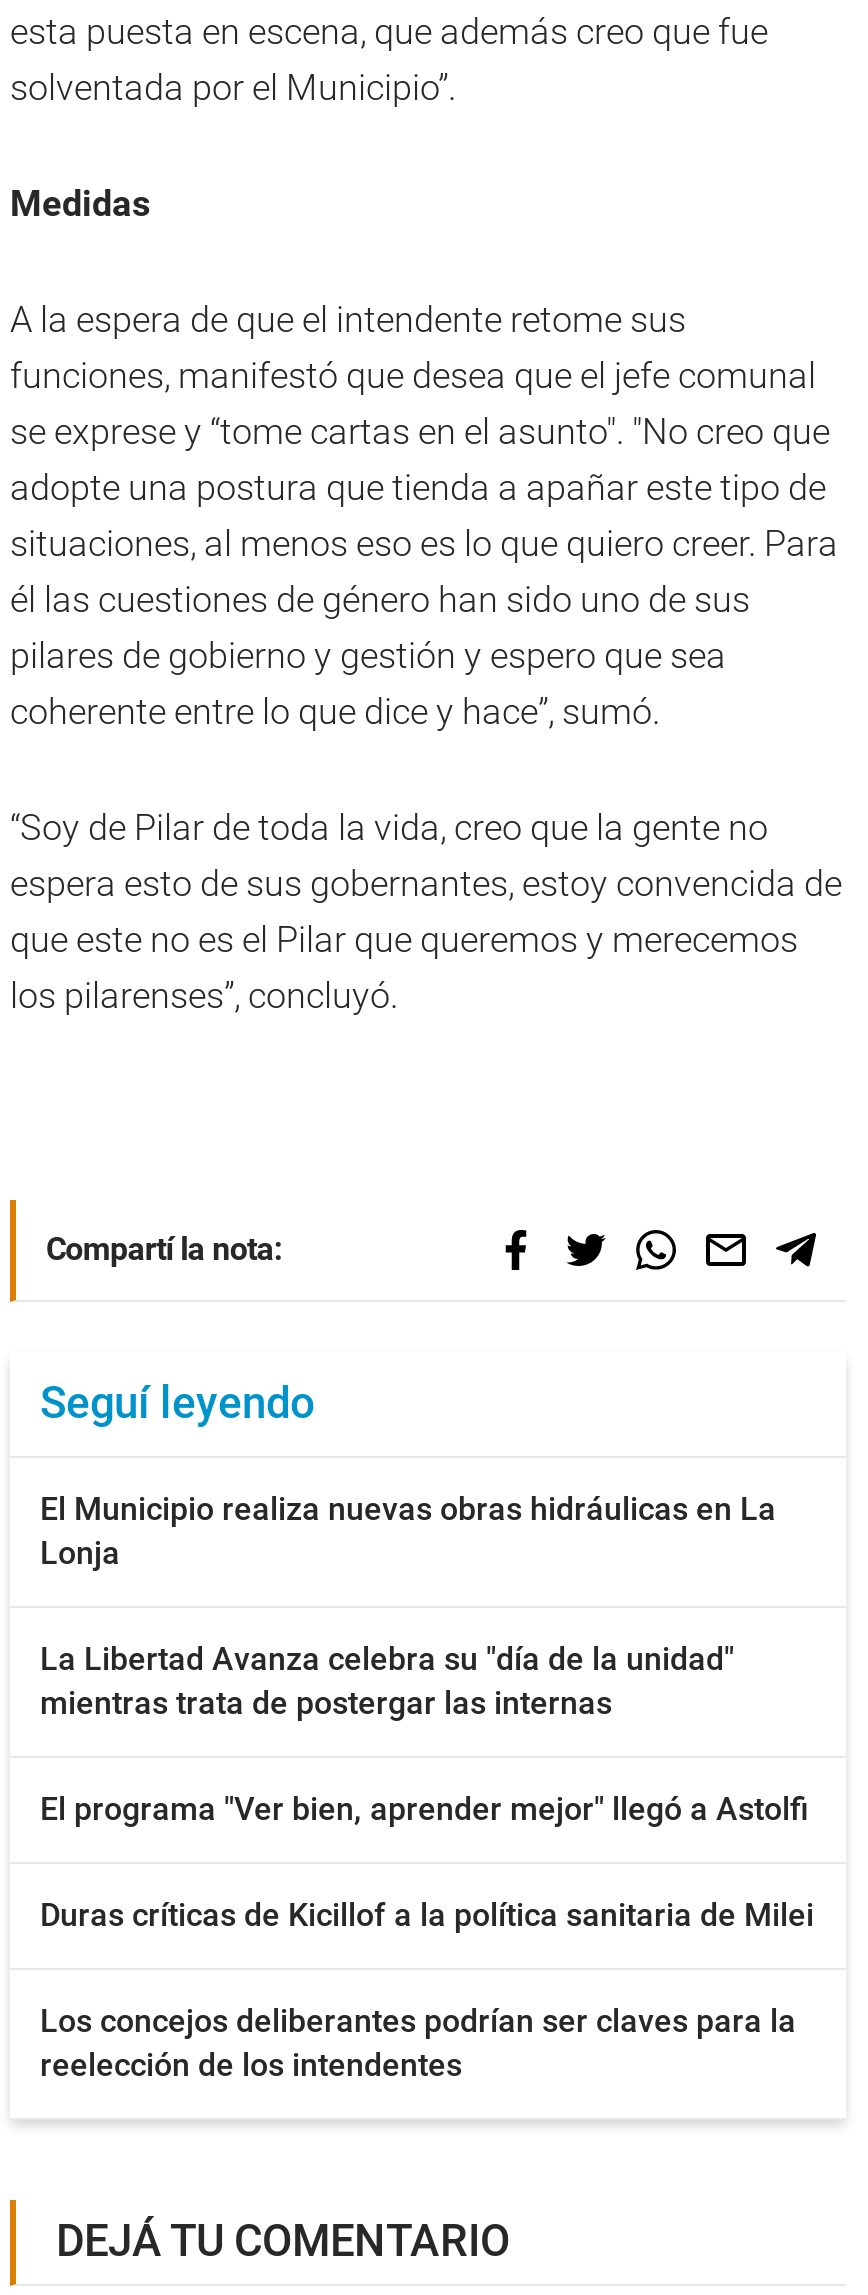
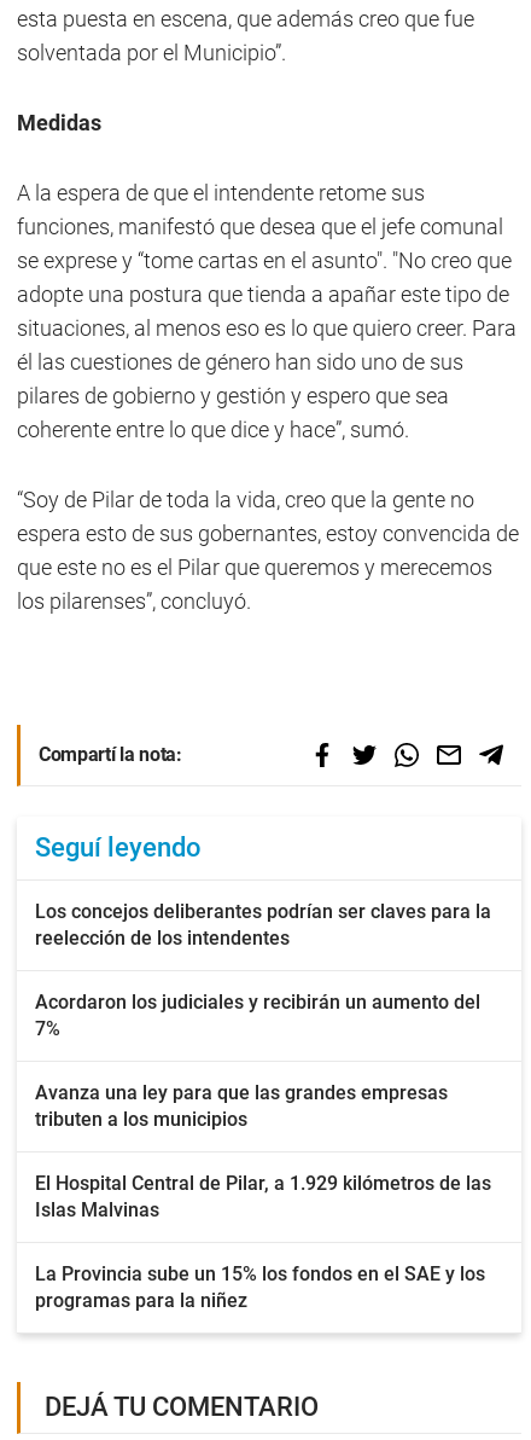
[40,1490,814,1934] El Municipio realiza nuevas obras hidráulicas en La | Lonja | La Libertad Avanza celebra su "día de la unidad" | mientras trata de postergar las internas | El programa "Ver bien, aprender mejor" llegó a Astolfi | Duras críticas de Kicillof a la política sanitaria de Milei -> none
moved [40,2002,796,2084] -> [35,900,491,950]: Los concejos deliberantes podrían ser claves para la | reelección de los intendentes
none -> [35,991,491,1312] Acordaron los judiciales y recibirán un aumento del | 7% | Avanza una ley para que las grandes empresas | tributen a los municipios | El Hospital Central de Pilar, a 1.929 kilómetros de las | Islas Malvinas | La Provincia sube un 15% los fondos en el SAE y los | programas para la niñez

